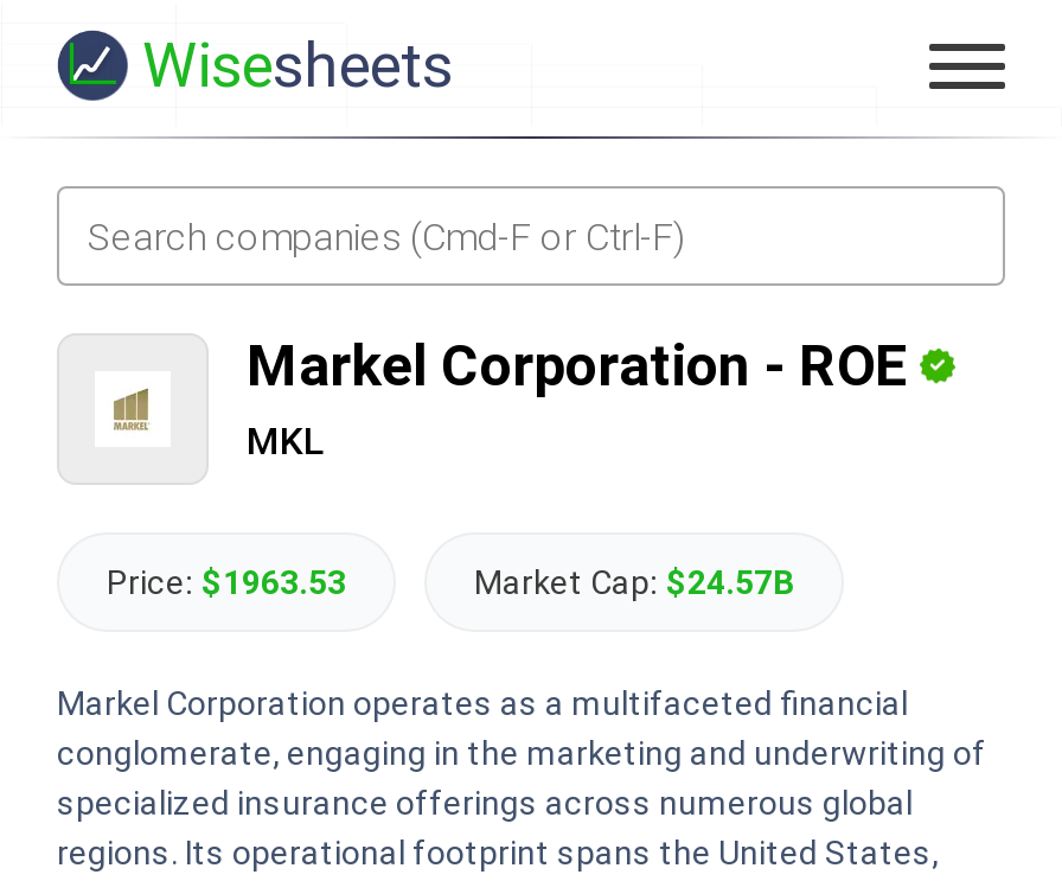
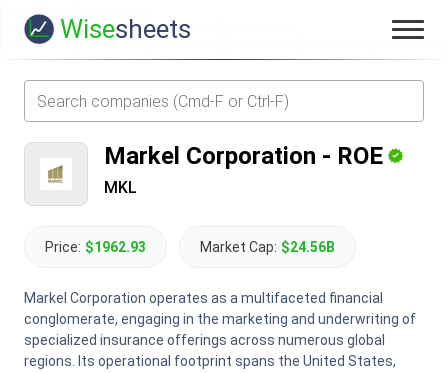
[107,563,346,601] Price: $1963.53 -> [45,239,146,255] Price: $1962.93
[474,563,794,601] Market Cap: $24.57B -> [200,239,335,255] Market Cap: $24.56B

